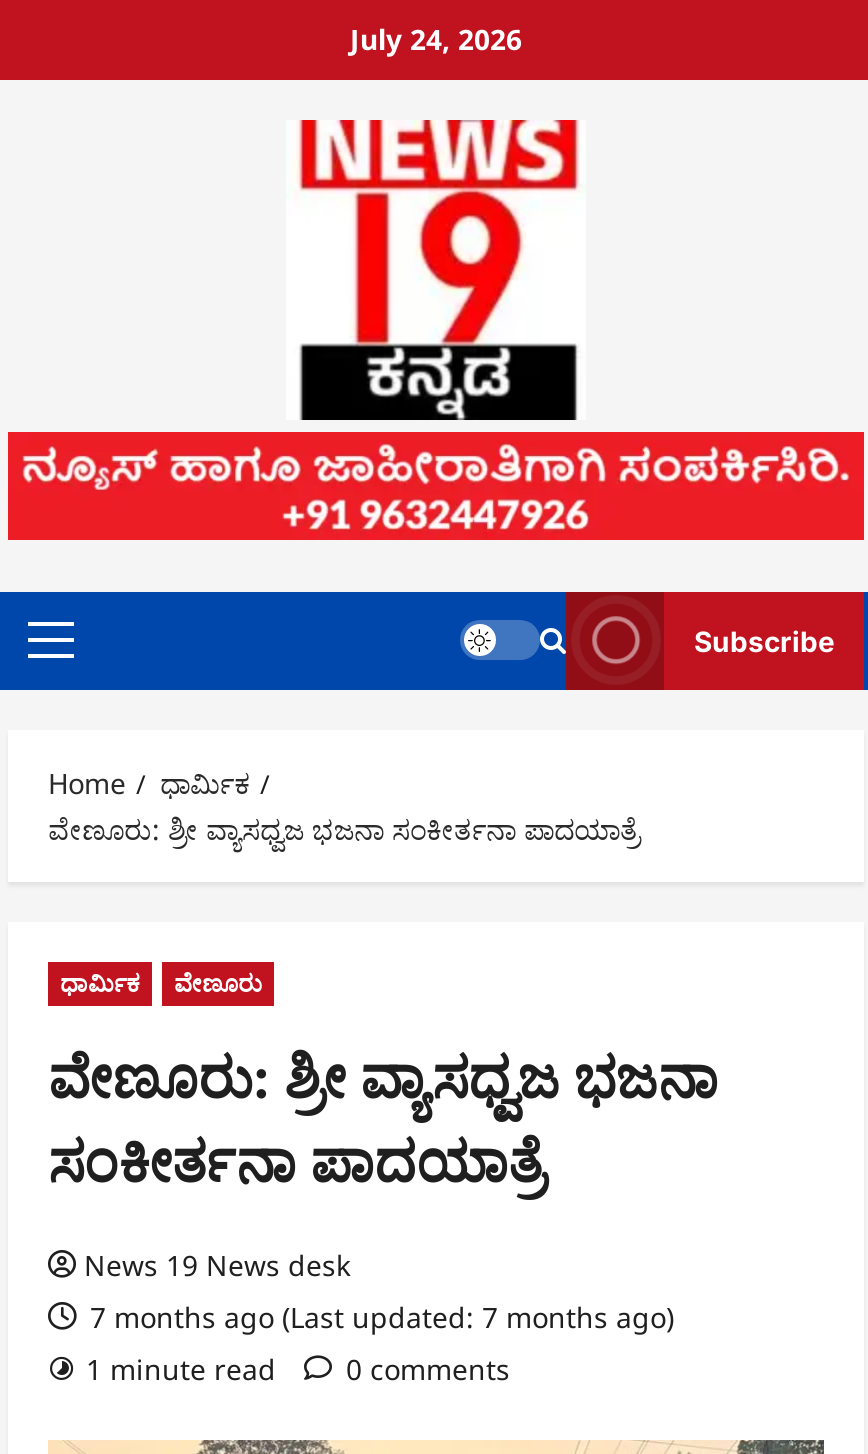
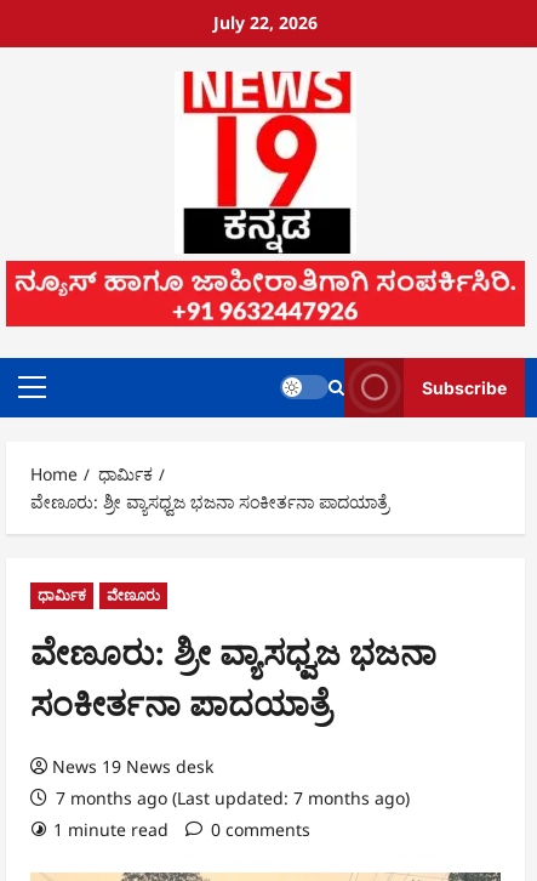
[350,20,522,58] July 24, 2026 -> [213,11,318,34] July 22, 2026

